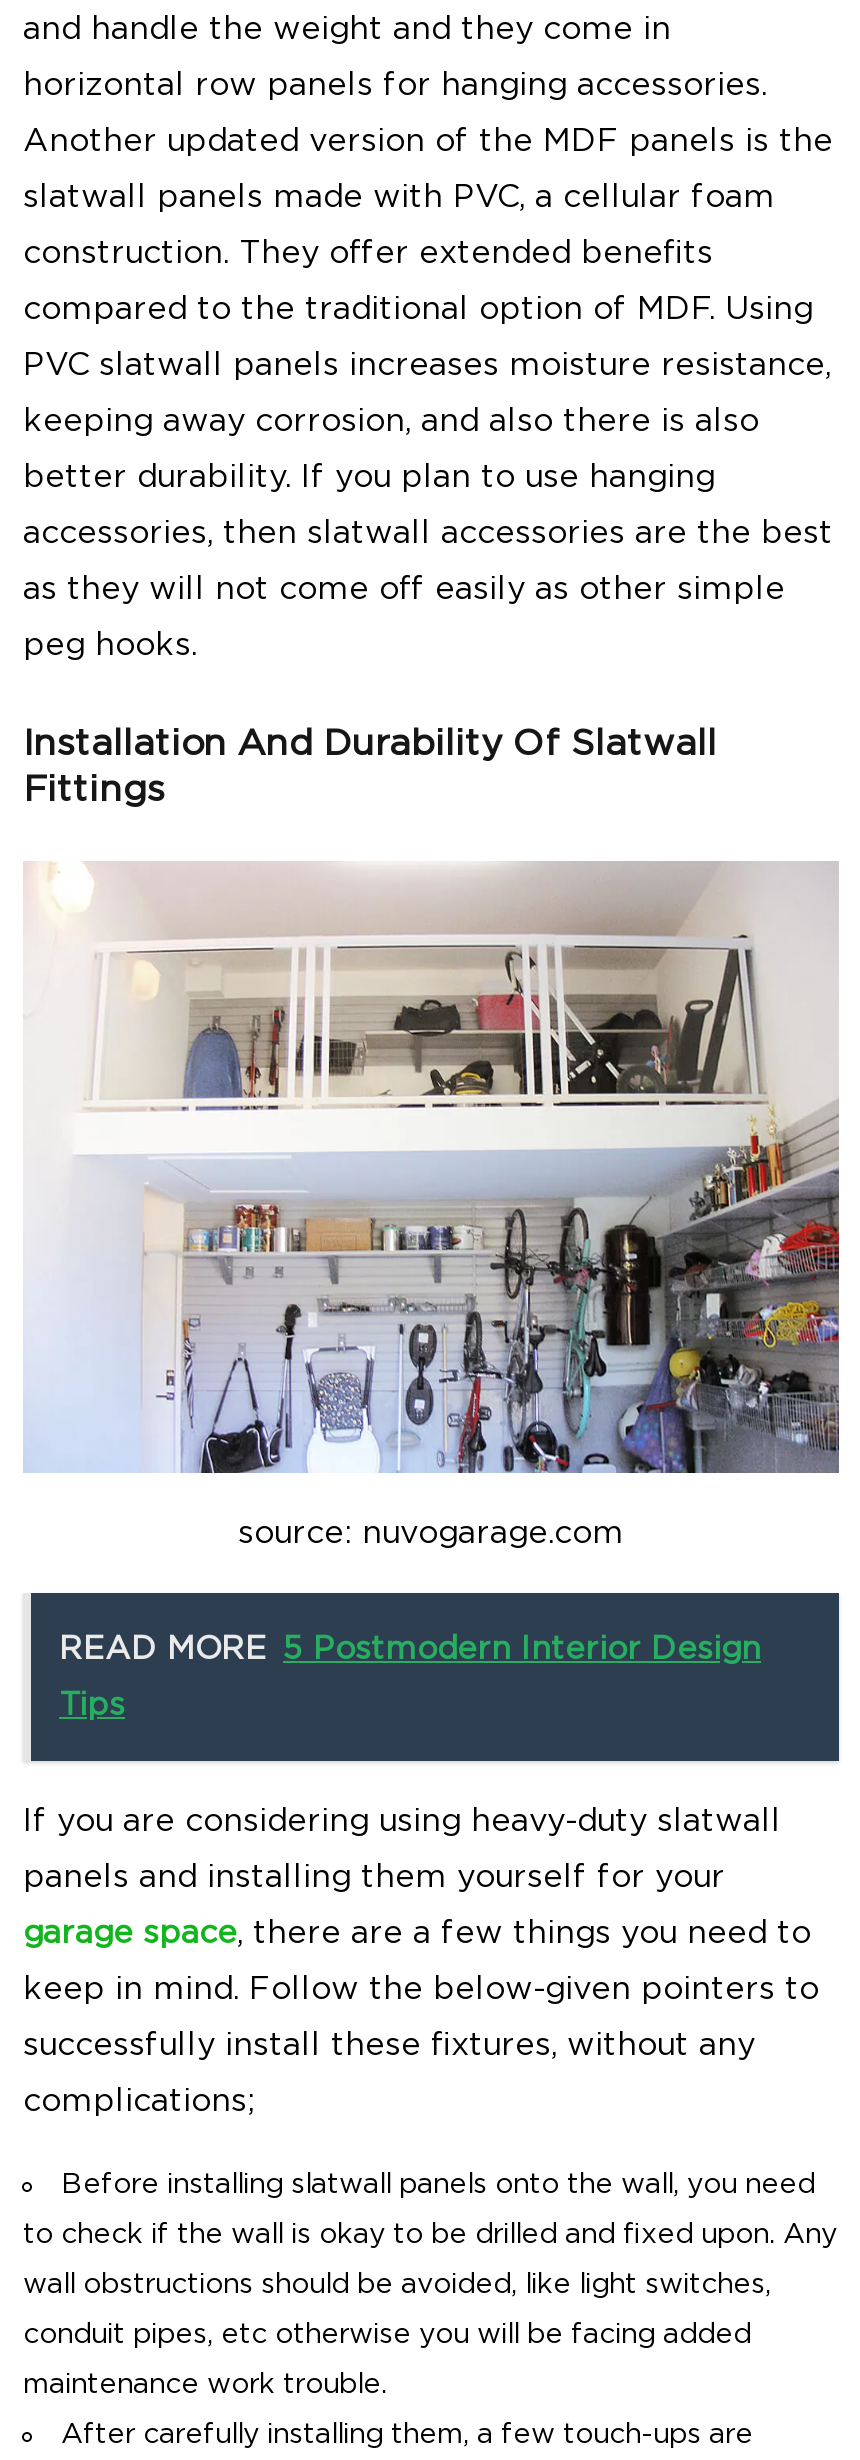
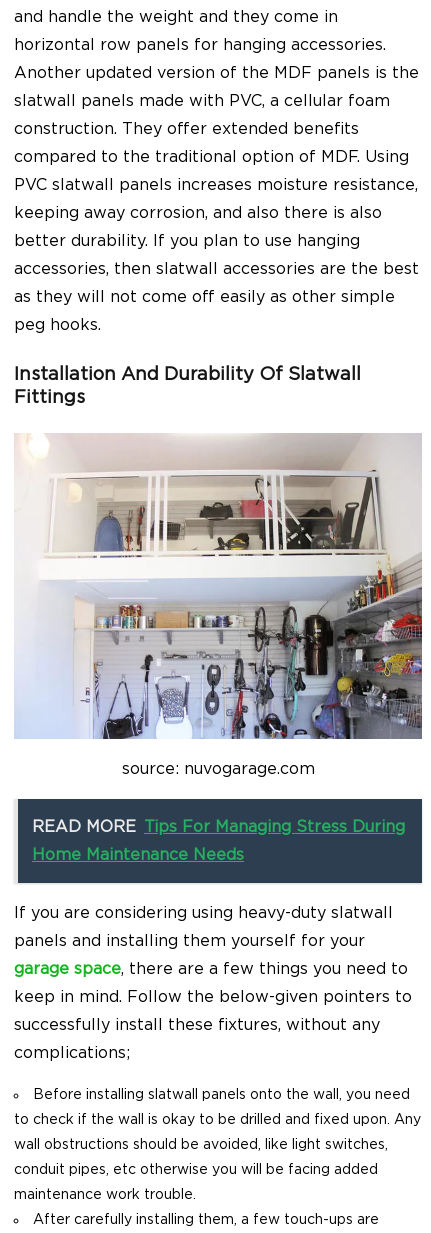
[59,1633,761,1665] READ MORE 5 Postmodern Interior Design -> [32,819,405,835] READ MORE Tips For Managing Stress During
[59,1689,125,1721] Tips -> [32,847,244,863] Home Maintenance Needs

